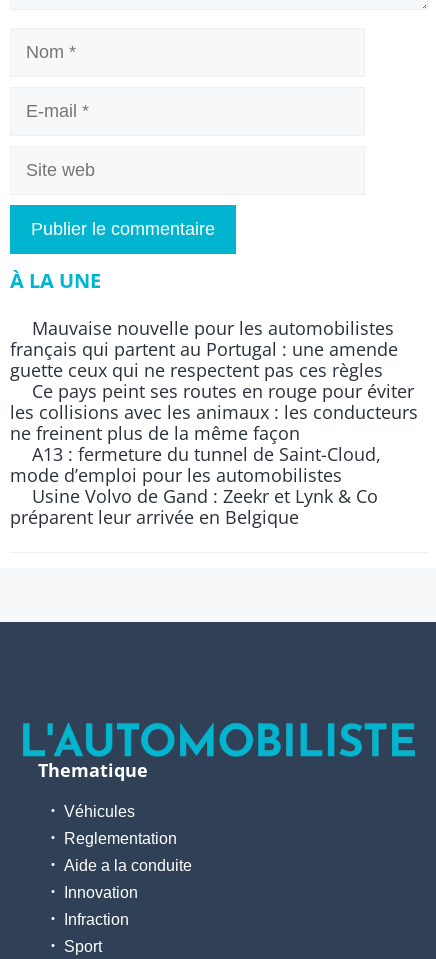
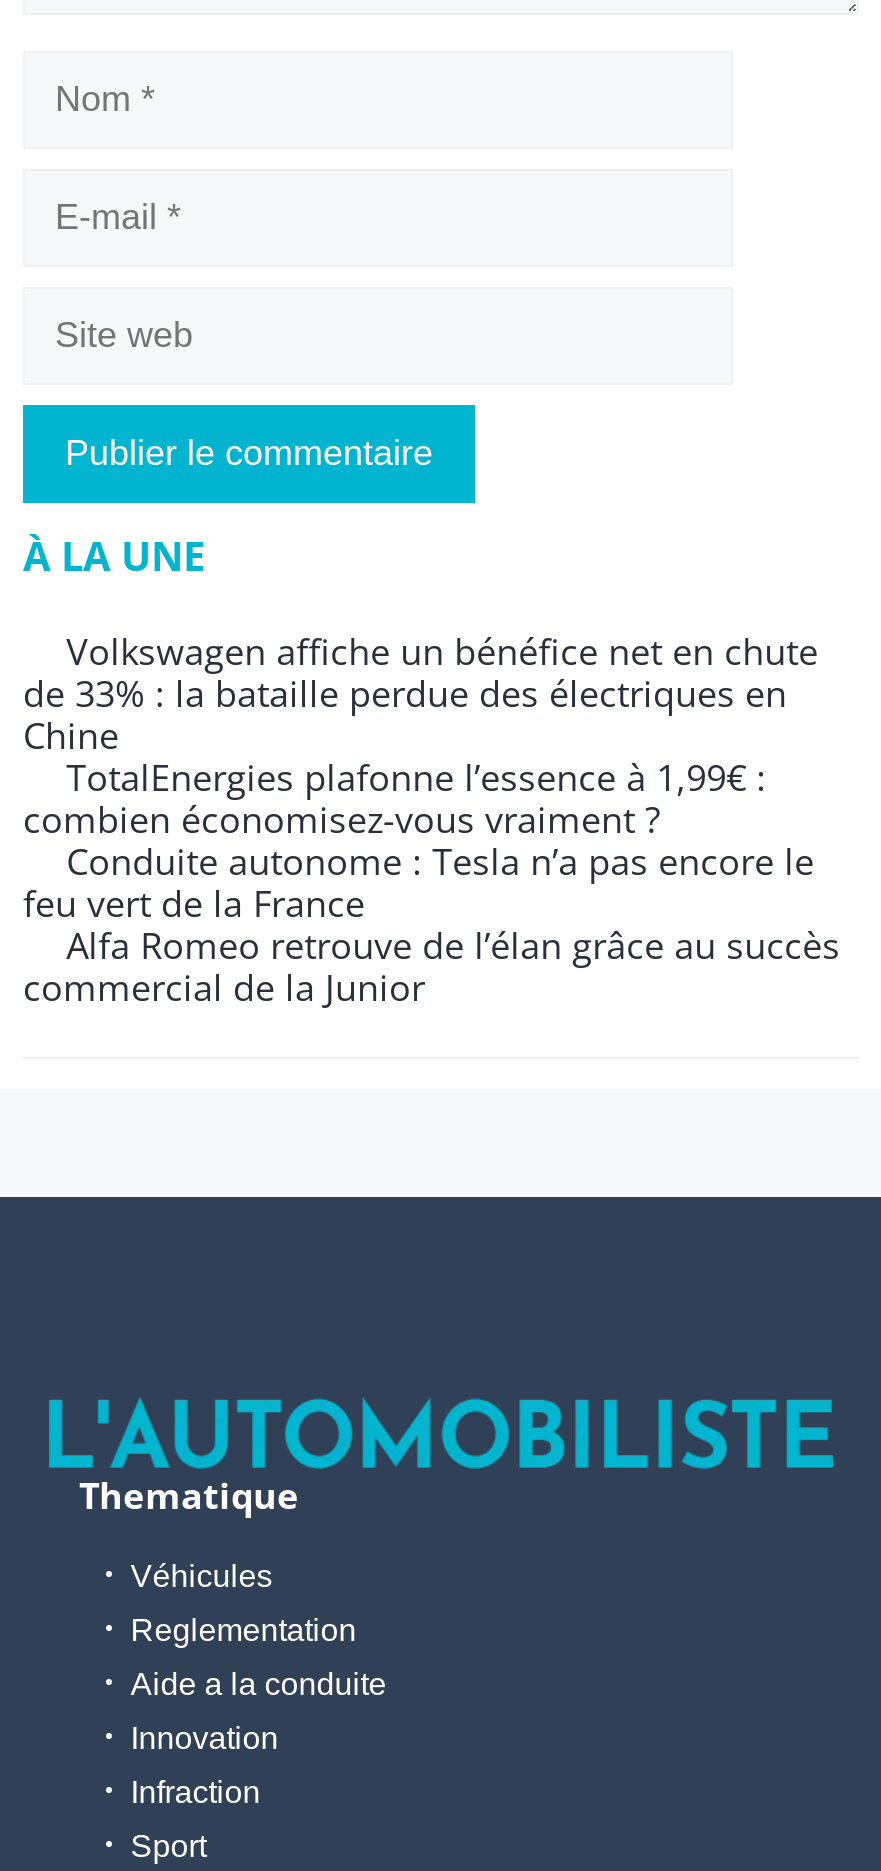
[10,316,418,529] Mauvaise nouvelle pour les automobilistes | français qui partent au Portugal : une amende | guette ceux qui ne respectent pas ces règles | Ce pays peint ses routes en rouge pour éviter | les collisions avec les animaux : les conducteurs | ne freinent plus de la même façon | A13 : fermeture du tunnel de Saint-Cloud, | mode d’emploi pour les automobilistes | Usine Volvo de Gand : Zeekr et Lynk & Co | préparent leur arrivée en Belgique -> [23,627,840,1011] Volkswagen affiche un bénéfice net en chute | de 33% : la bataille perdue des électriques en | Chine | TotalEnergies plafonne l’essence à 1,99€ : | combien économisez-vous vraiment ? | Conduite autonome : Tesla n’a pas encore le | feu vert de la France | Alfa Romeo retrouve de l’élan grâce au succès | commercial de la Junior

